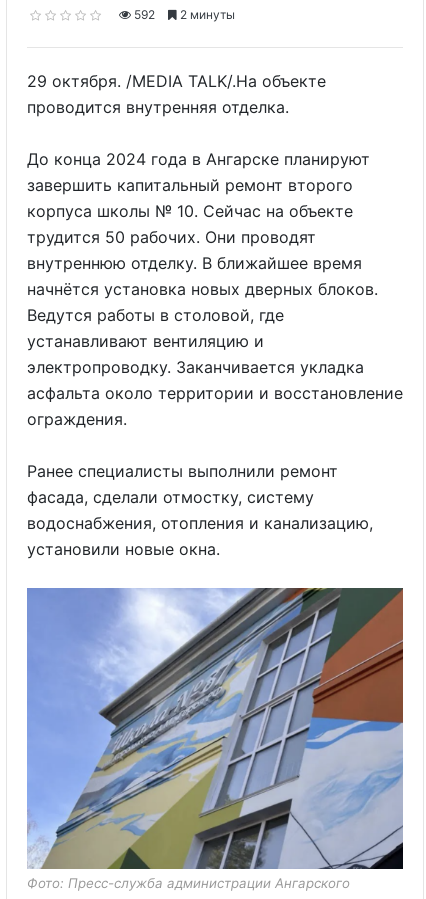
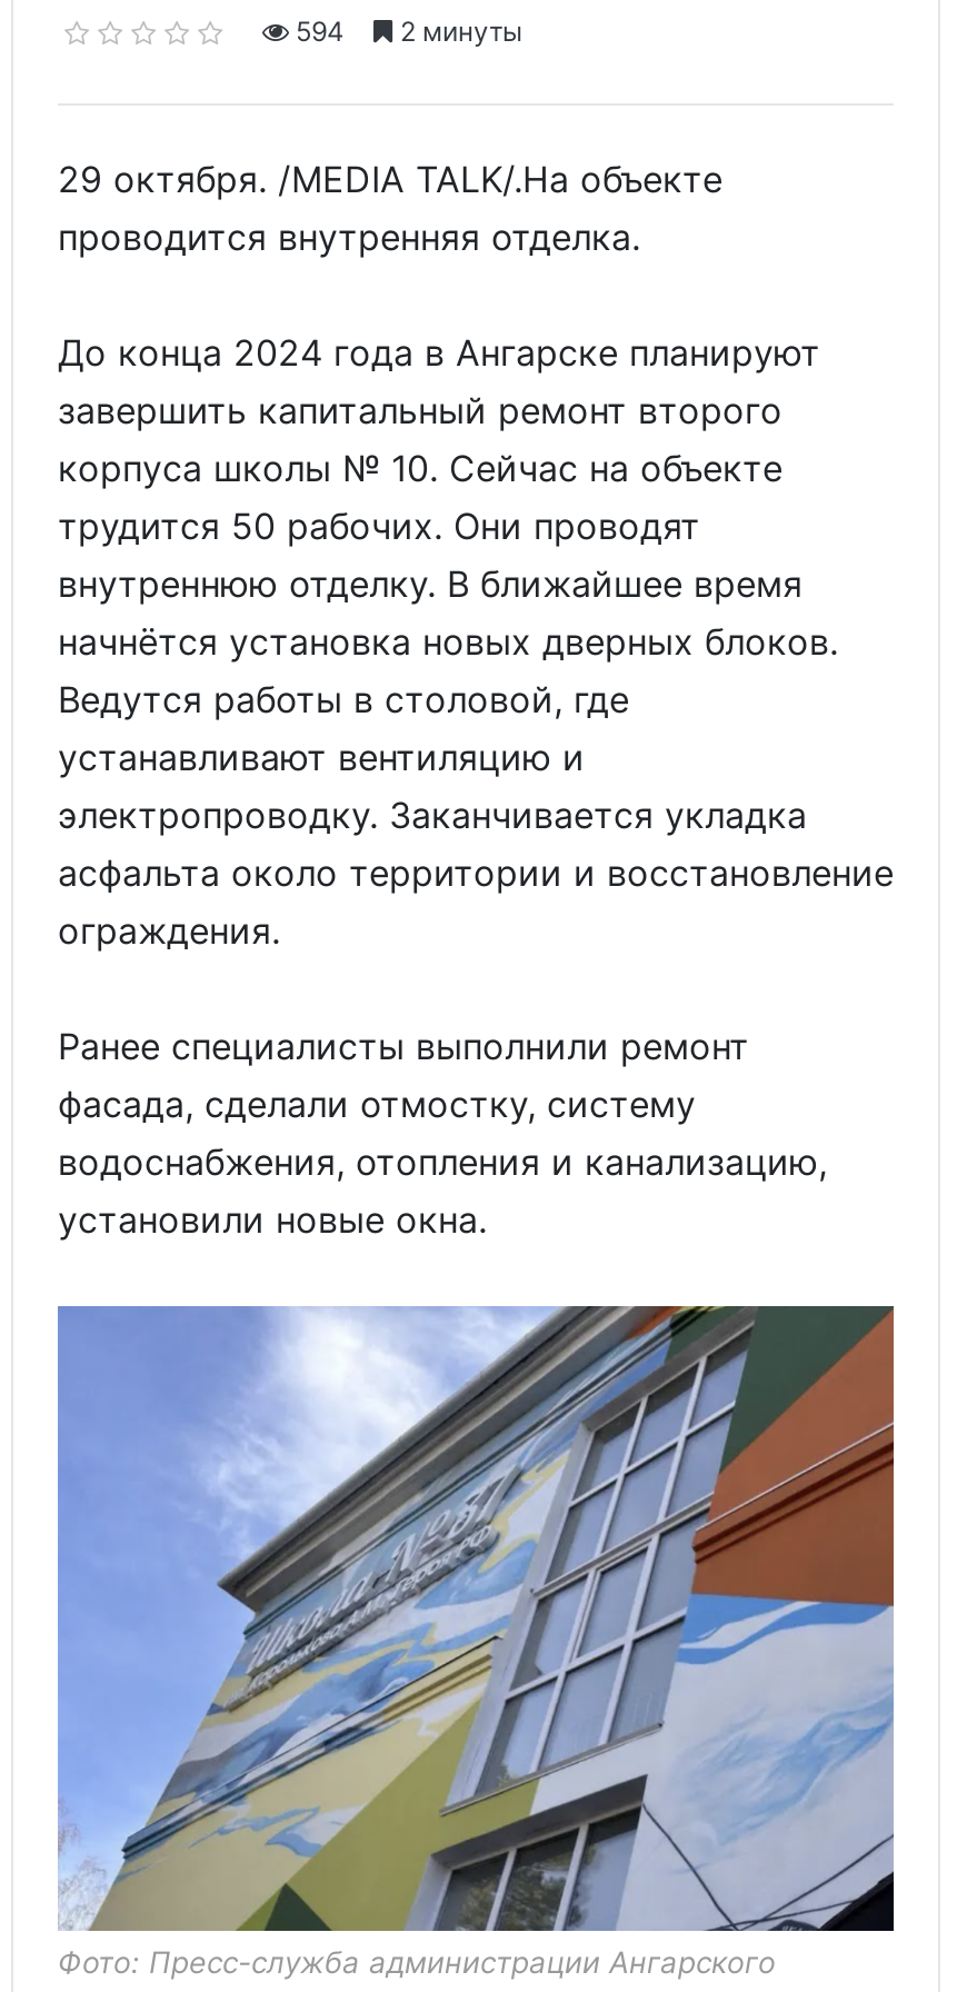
[131,7,155,22] 592 -> [289,14,345,48] 594

